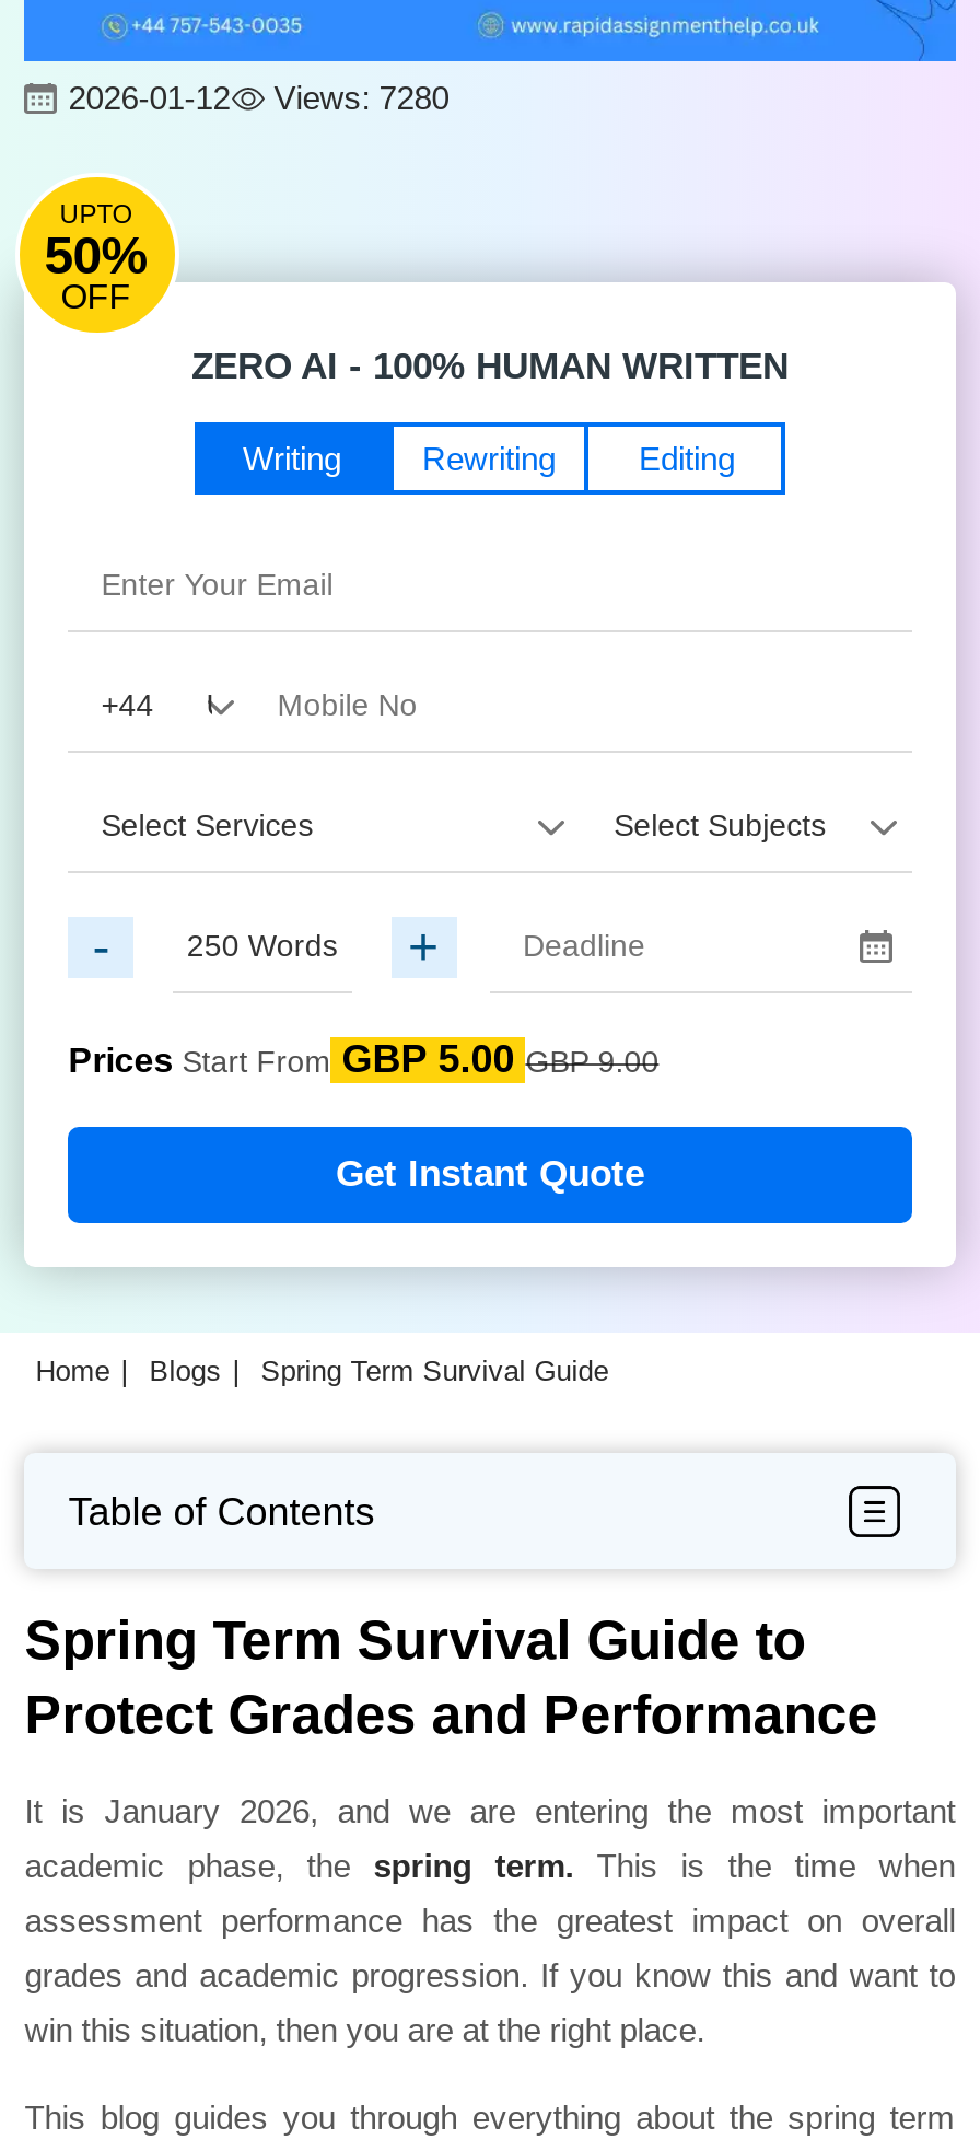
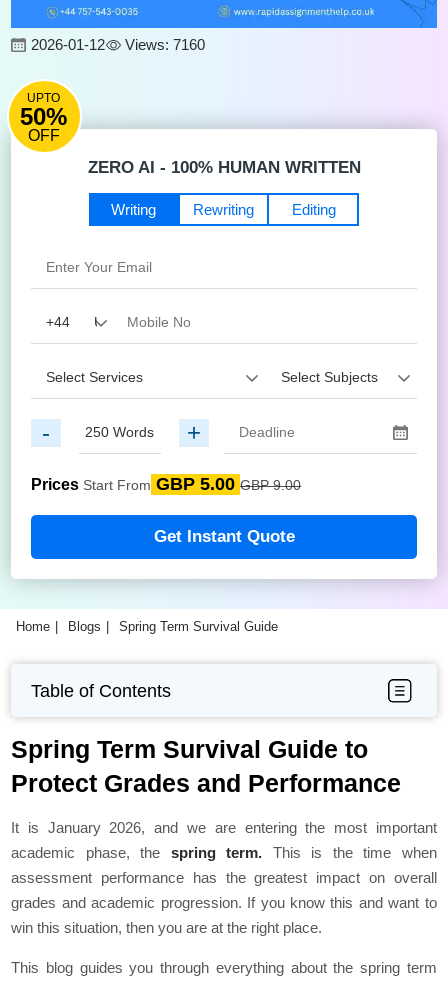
[59,80,449,117] 2026-01-12 Views: 7280 -> [27,36,205,53] 2026-01-12 Views: 7160

